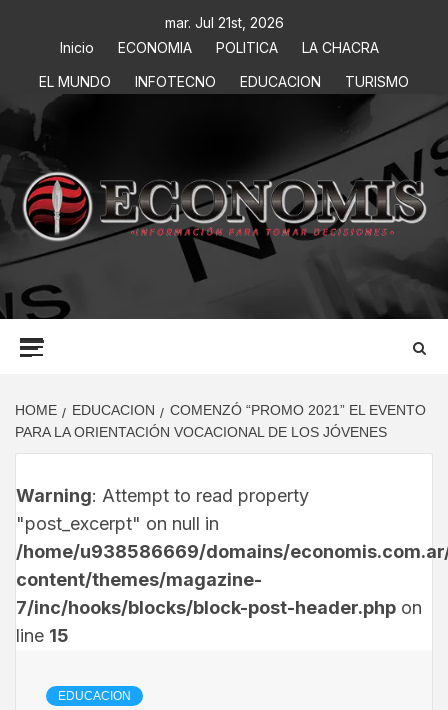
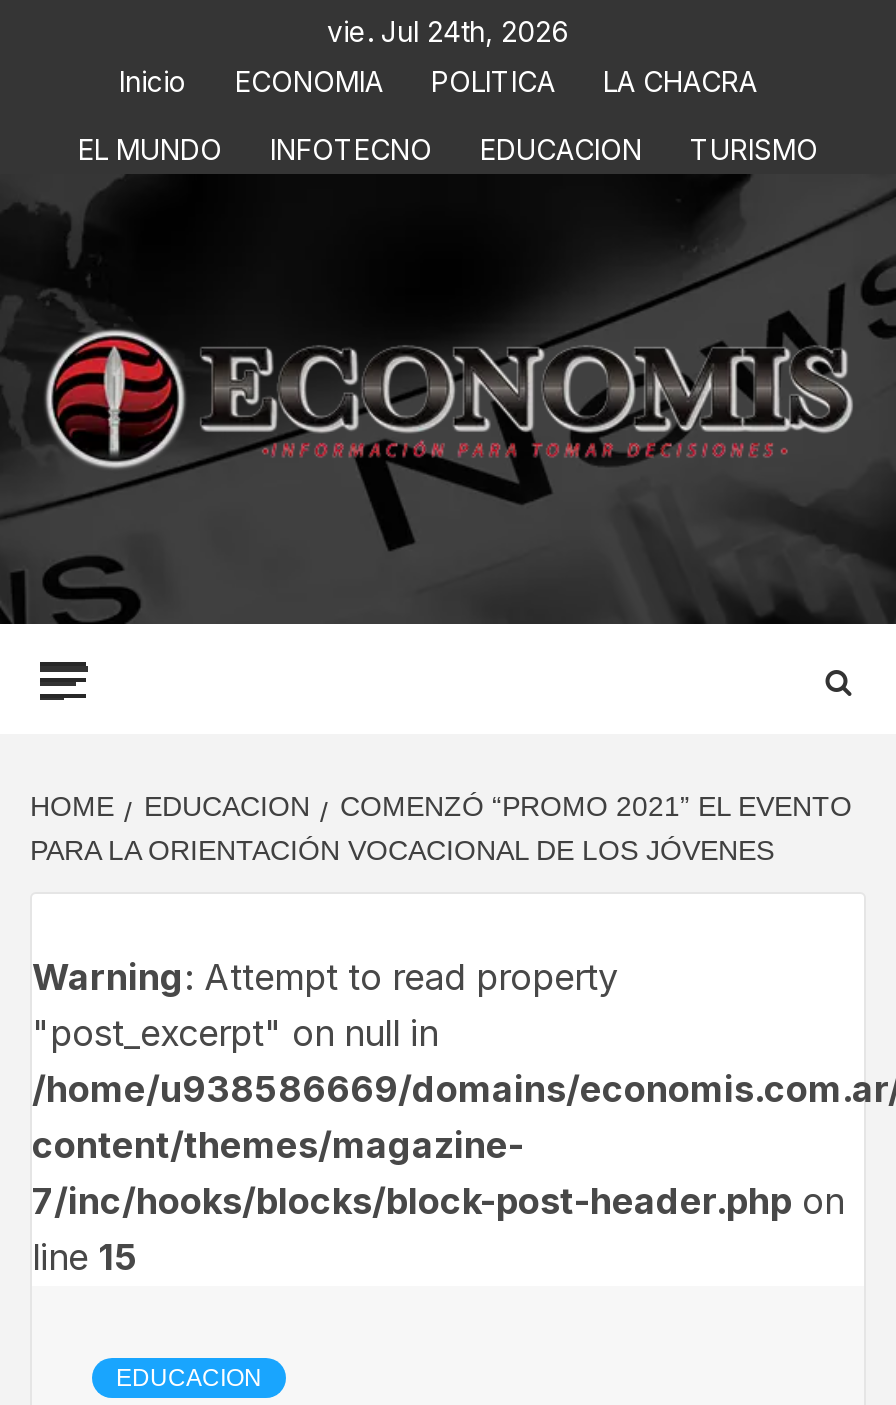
[164,14,283,31] mar. Jul 21st, 2026 -> [327,14,569,48] vie. Jul 24th, 2026

